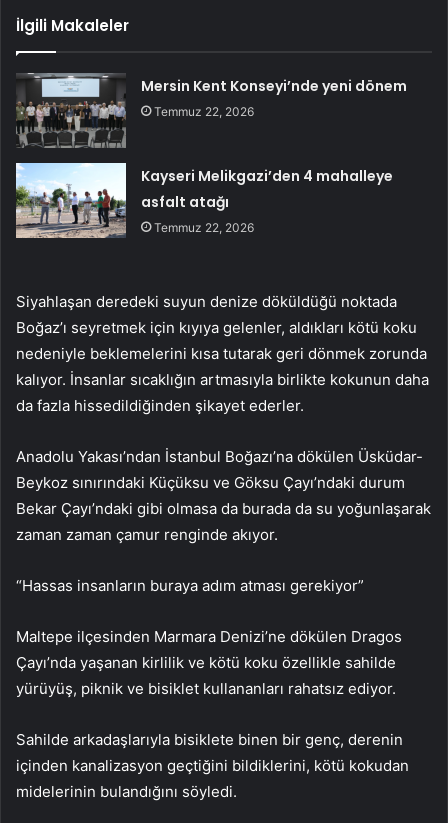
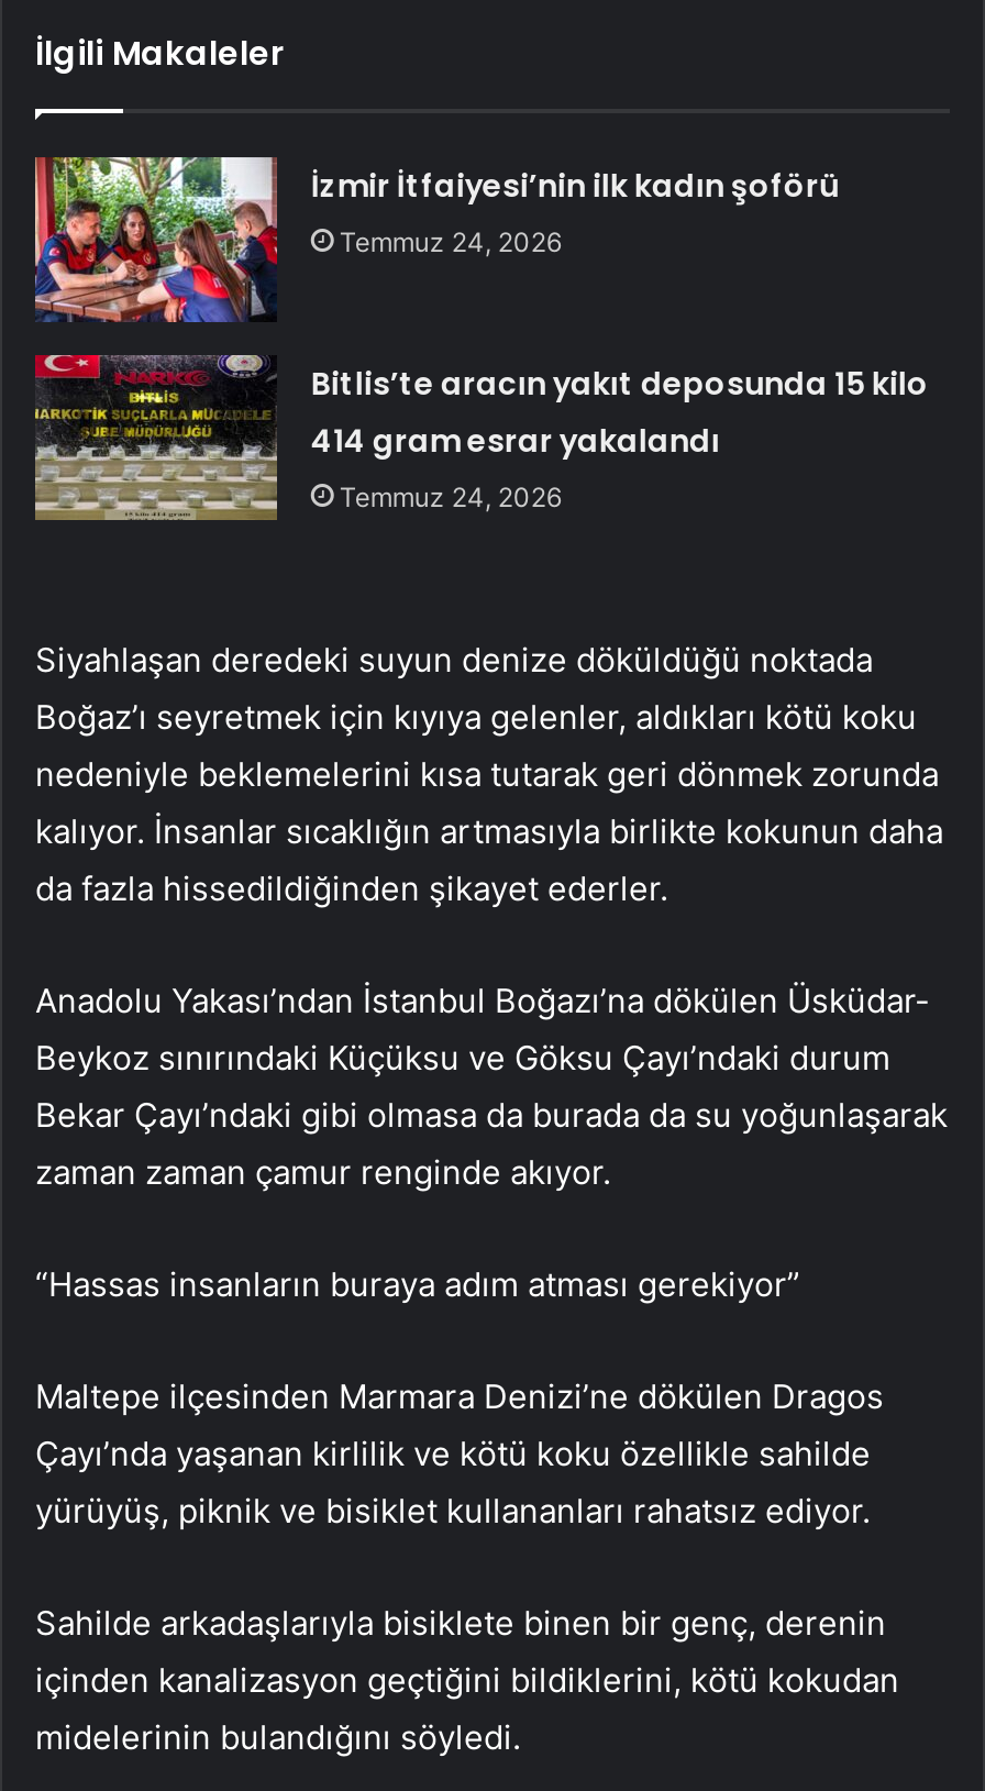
[16,72,407,149] [image] | Mersin Kent Konseyi’nde yeni dönem | Temmuz 22, 2026 -> [33,155,838,324] [image] | İzmir İtfaiyesi’nin ilk kadın şoförü | Temmuz 24, 2026
[15,162,393,239] [image] | Kayseri Melikgazi’den 4 mahalleye | asfalt atağı | Temmuz 22, 2026 -> [33,353,928,522] [image] | Bitlis’te aracın yakıt deposunda 15 kilo | 414 gram esrar yakalandı | Temmuz 24, 2026

